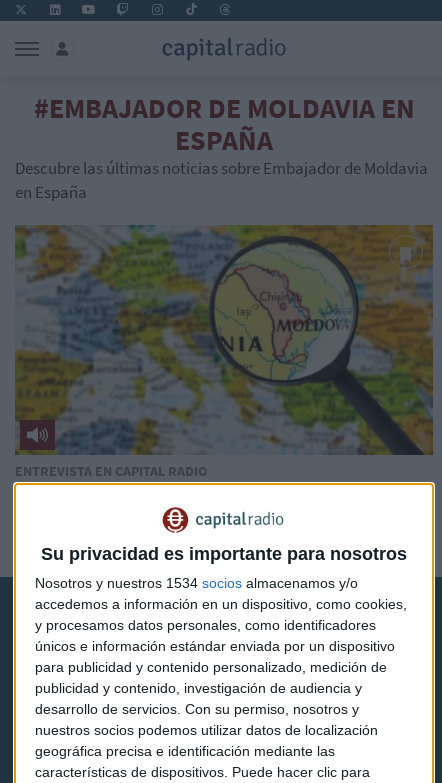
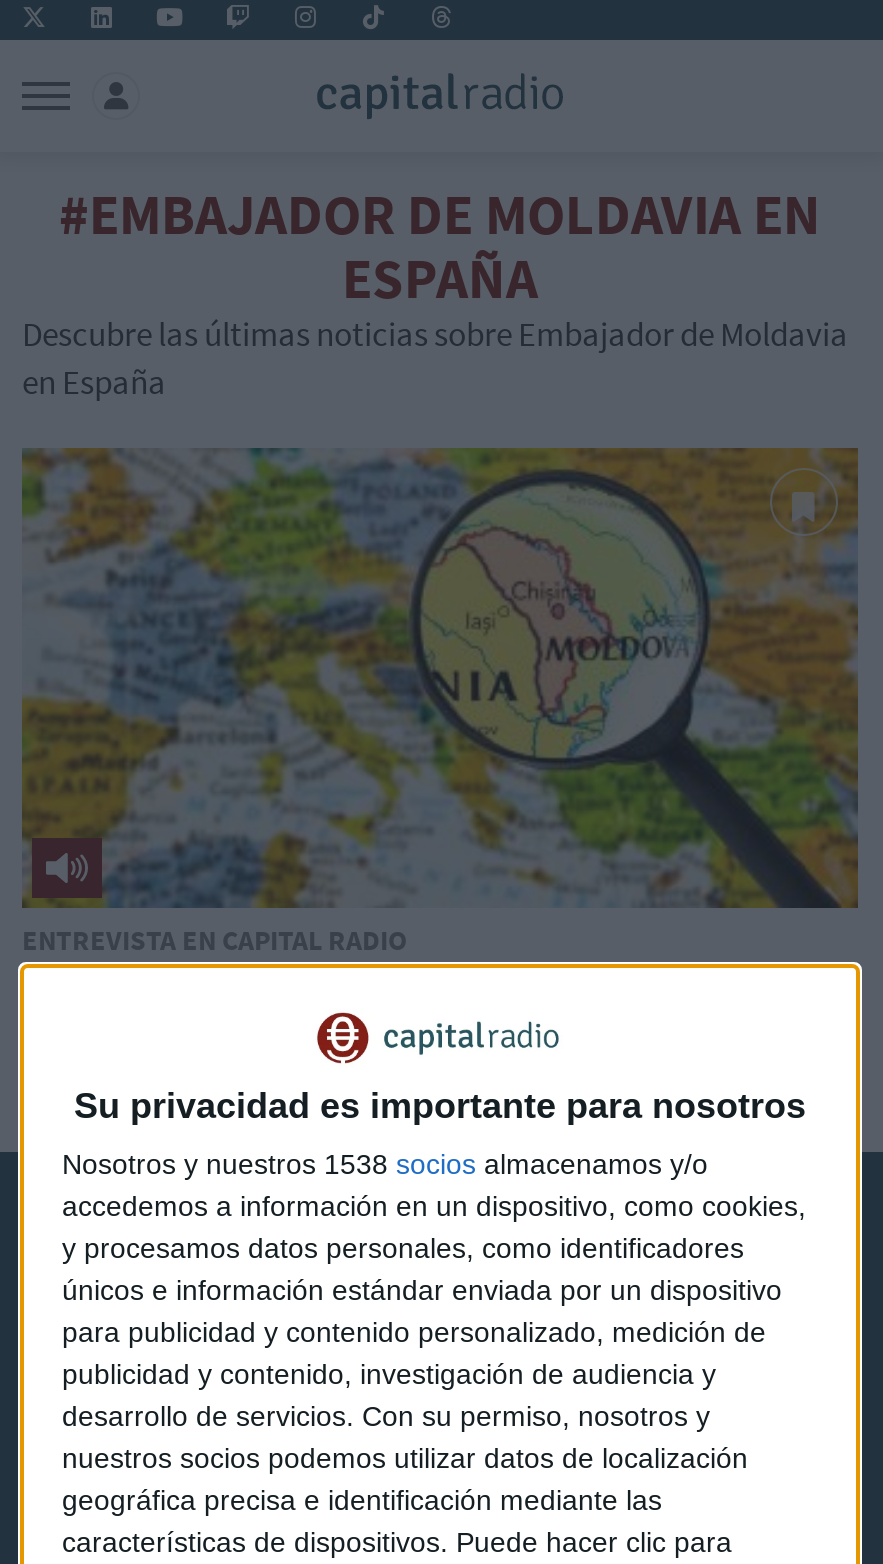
[35,575,358,591] Nosotros y nuestros 1534 socios almacenamos y/o -> [62,1148,708,1180] Nosotros y nuestros 1538 socios almacenamos y/o

